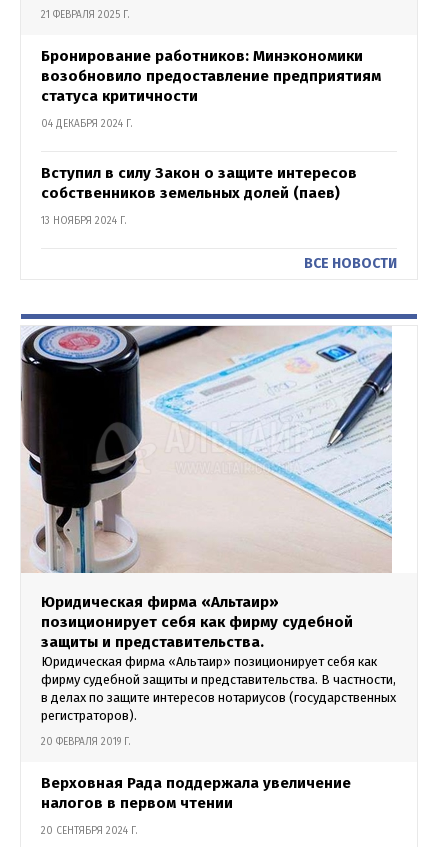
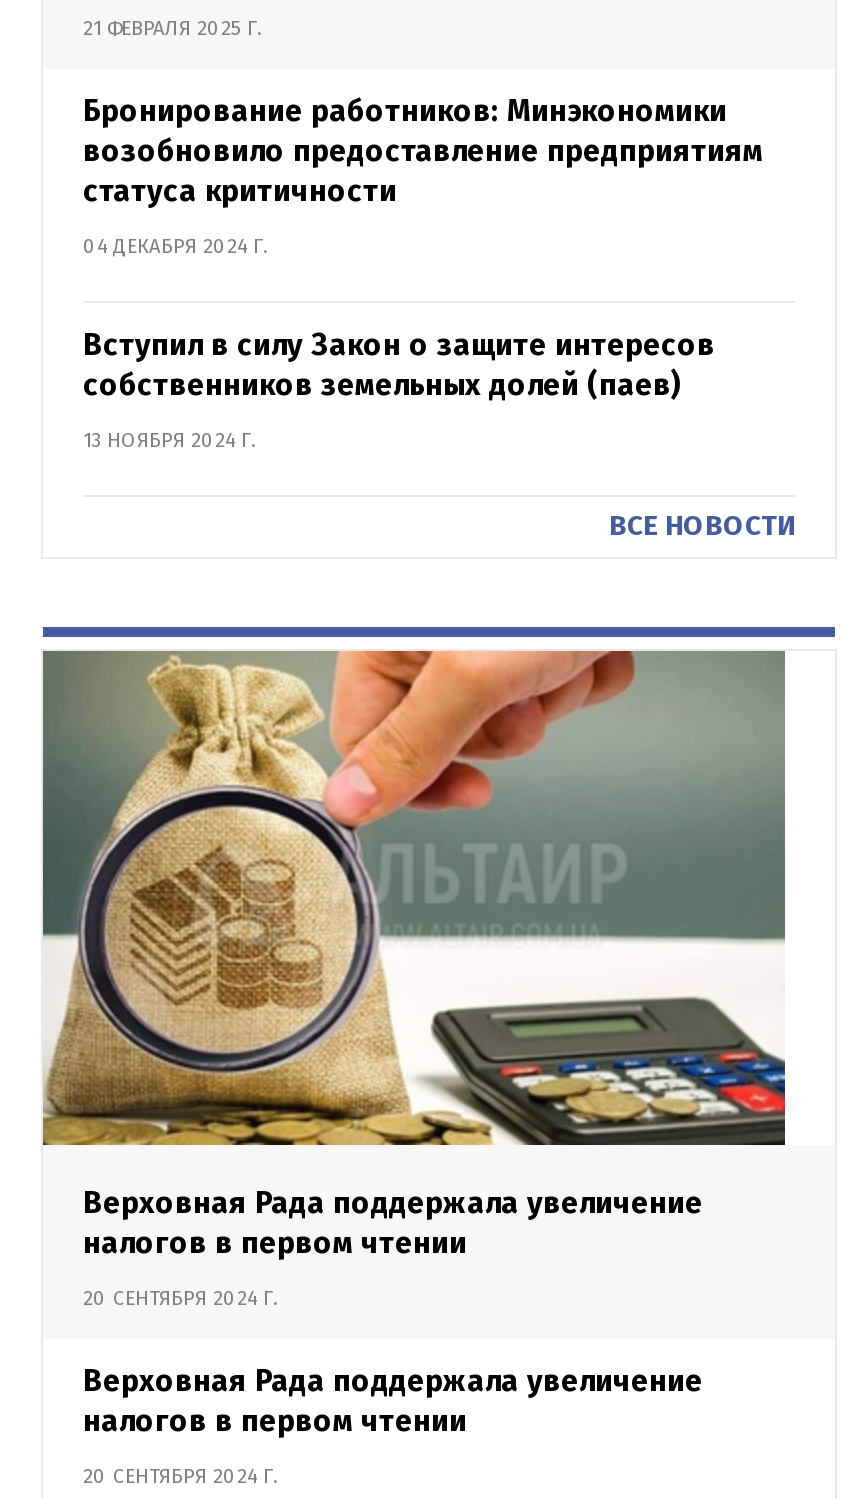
[21,325,396,722] [image] | Юридическая фирма «Альтаир» | позиционирует себя как фирму судебной | защиты и представительства. | Юридическая фирма «Альтаир» позиционирует себя как | фирму судебной защиты и представительства. В частности, | в делах по защите интересов нотариусов (государственных | регистраторов). -> [41,649,787,1260] [image] | Верховная Рада поддержала увеличение | налогов в первом чтении
[41,735,131,747] 20 ФЕВРАЛЯ 2019 Г. -> [83,1286,277,1310] 20 СЕНТЯБРЯ 2024 Г.

